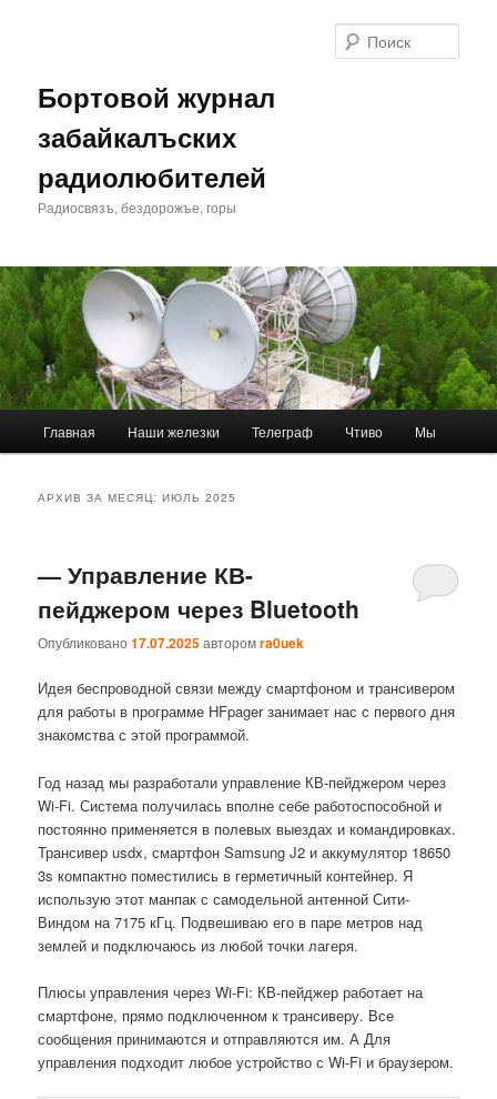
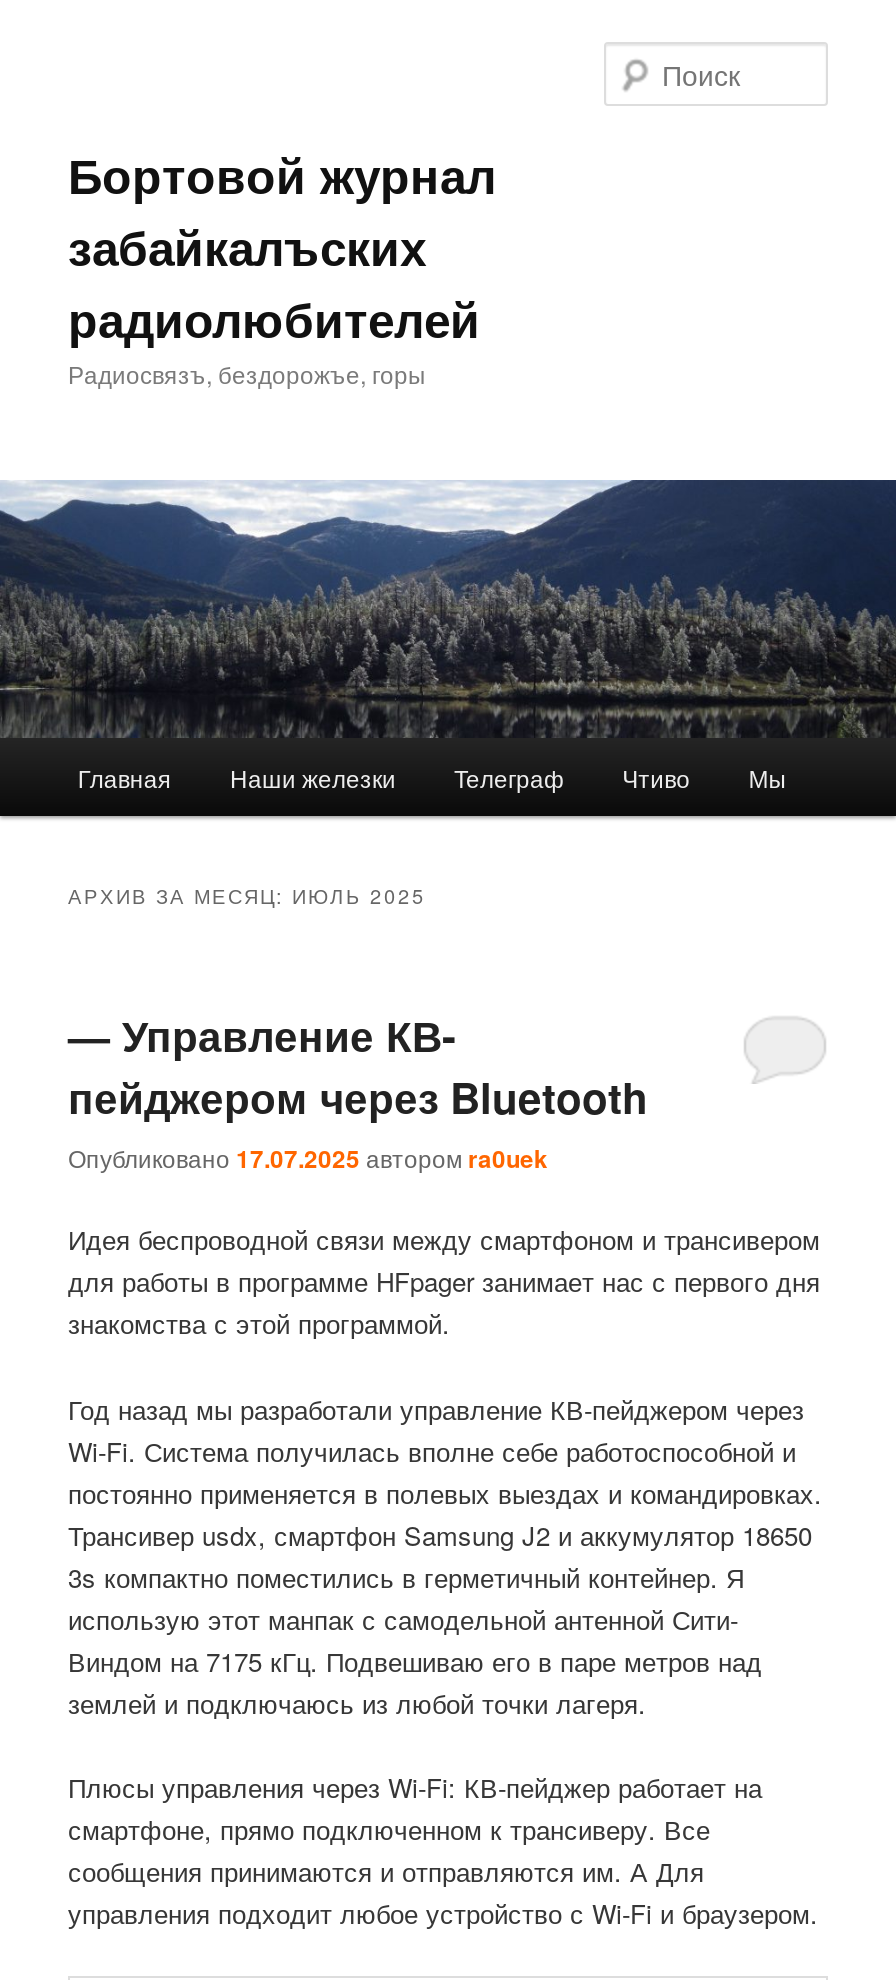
[3,265,494,411] [image] -> [6,478,890,738] [image]

